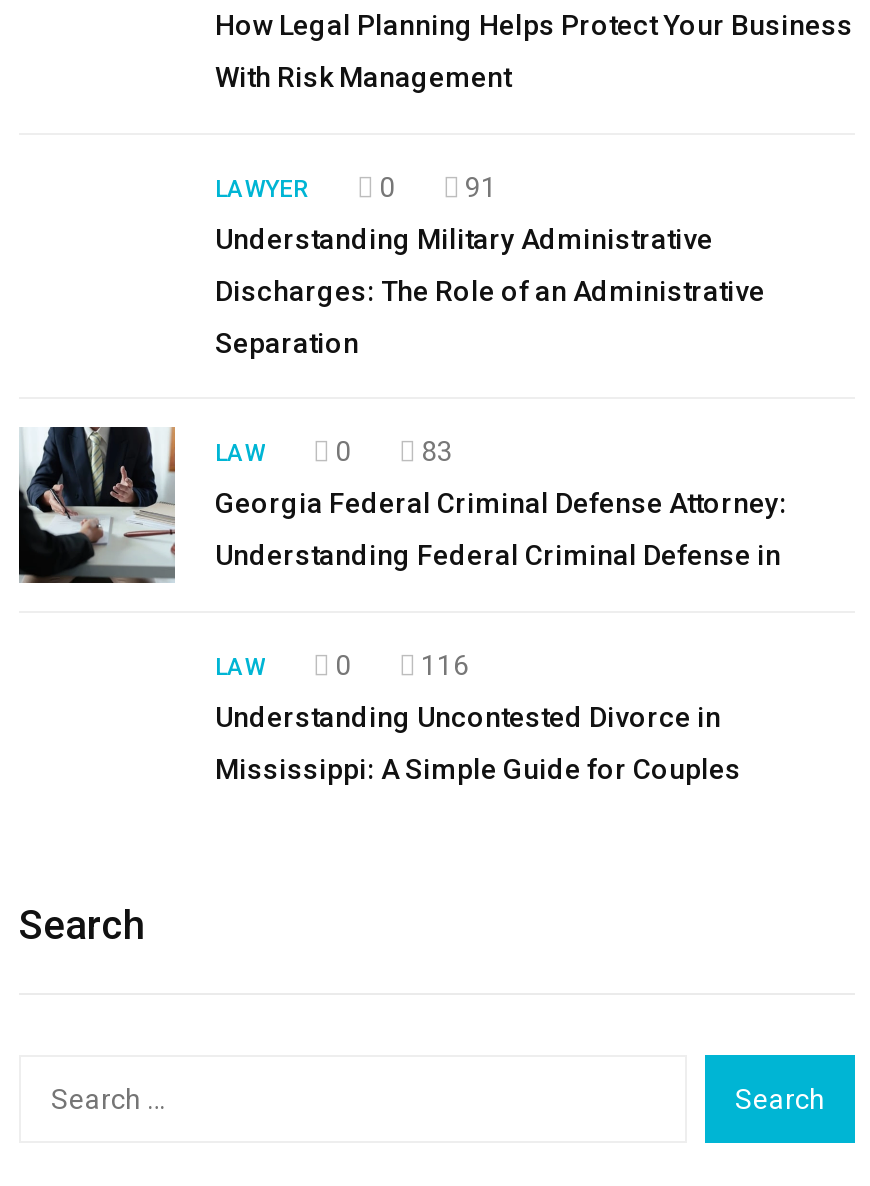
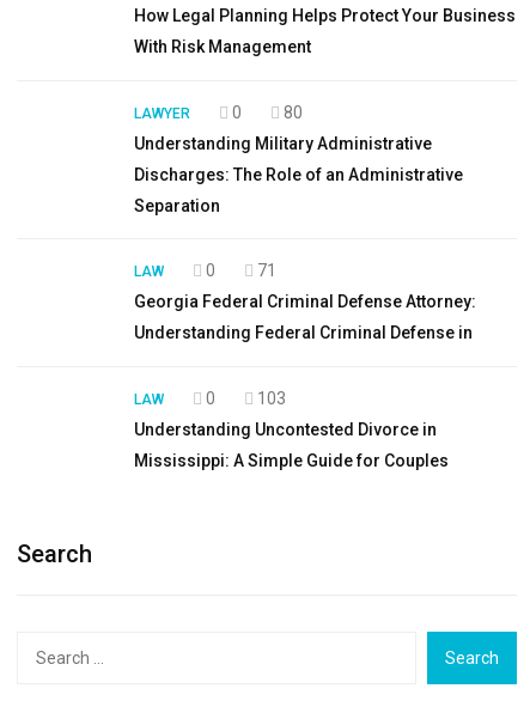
[373,171,497,203] 0 91 -> [229,103,303,122] 0 80
[17,425,177,585] [image] -> none
[329,435,453,467] 0 83 -> [202,261,276,280] 0 71
[329,649,469,681] 0 116 -> [202,389,286,408] 0 103

